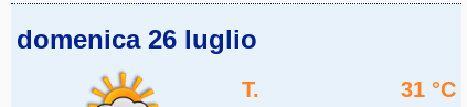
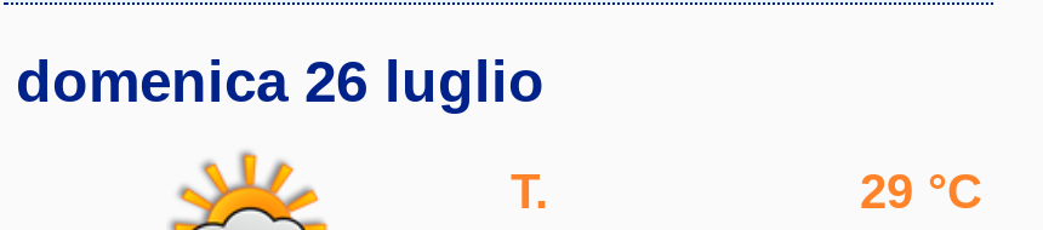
[401,77,456,101] 31 °C -> [860,165,981,218] 29 °C

